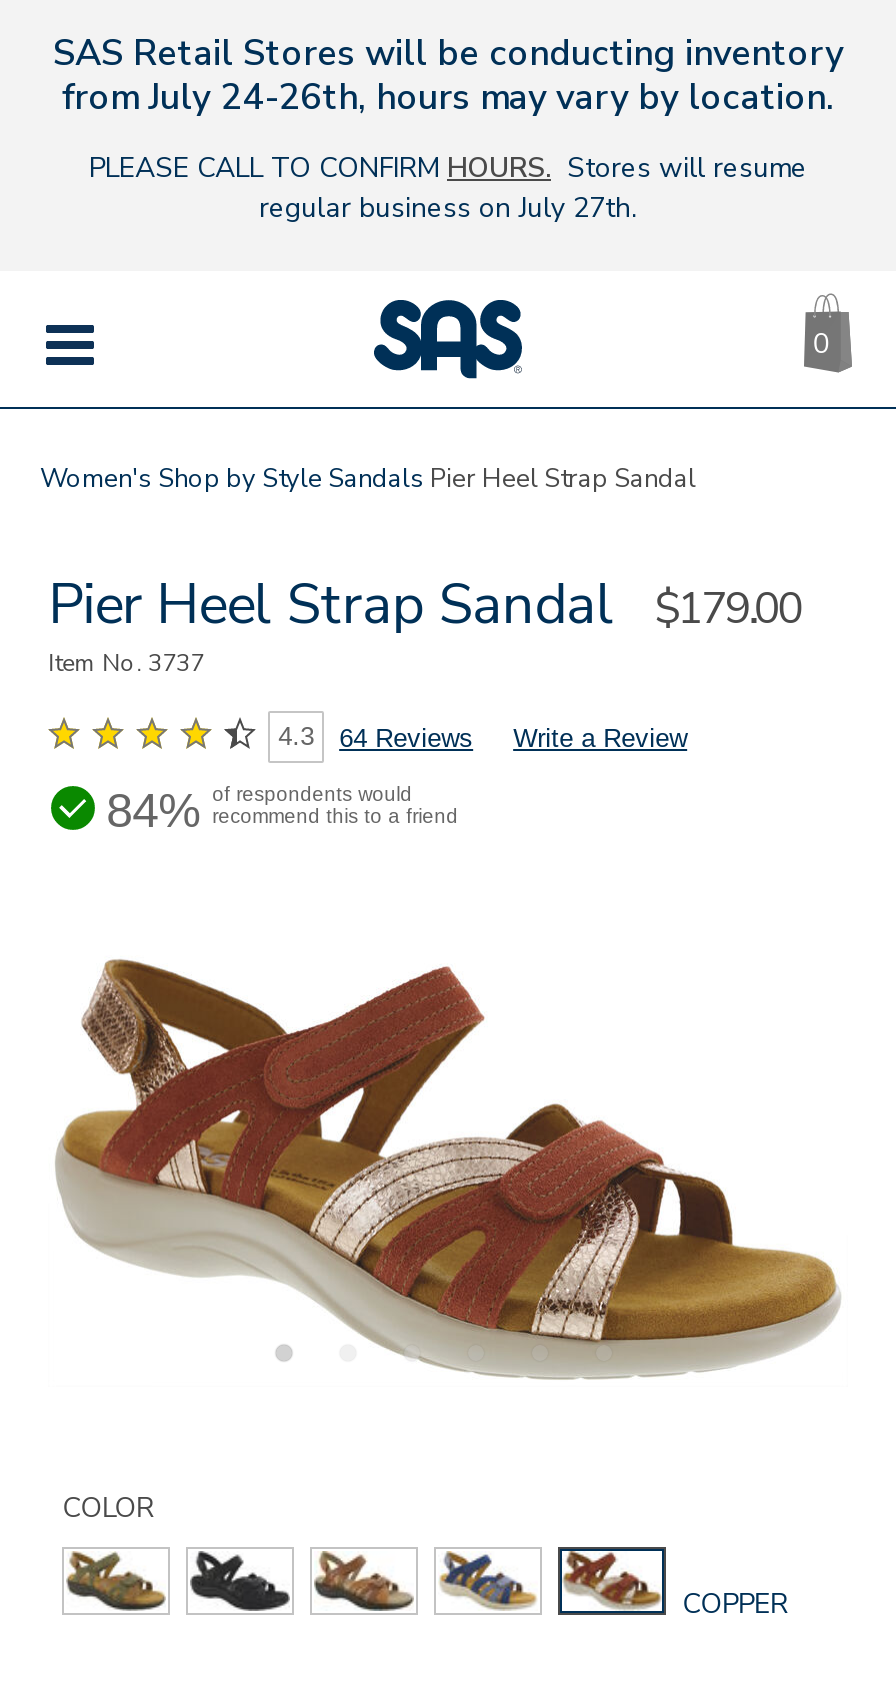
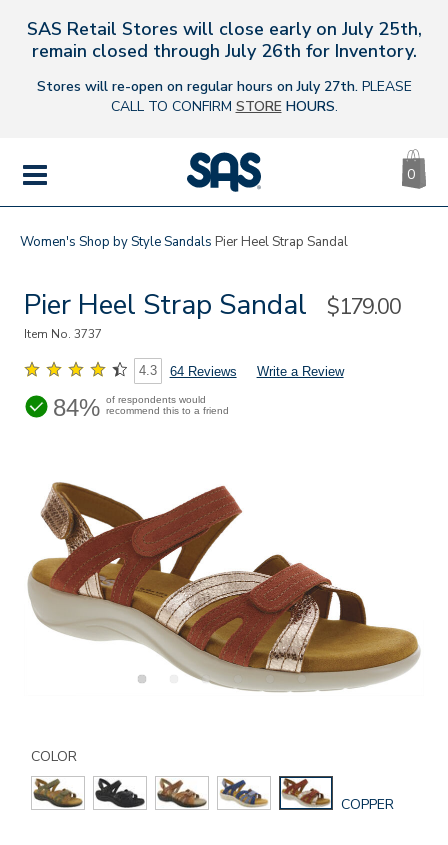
[53,29,843,121] SAS Retail Stores will be conducting inventory | from July 24-26th, hours may vary by location. -> [26,17,421,63] SAS Retail Stores will close early on July 25th, | remain closed through July 26th for Inventory.
[89,149,807,227] PLEASE CALL TO CONFIRM HOURS. Stores will resume | regular business on July 27th. -> [36,77,411,116] Stores will re-open on regular hours on July 27th. PLEASE | CALL TO CONFIRM STORE HOURS.

